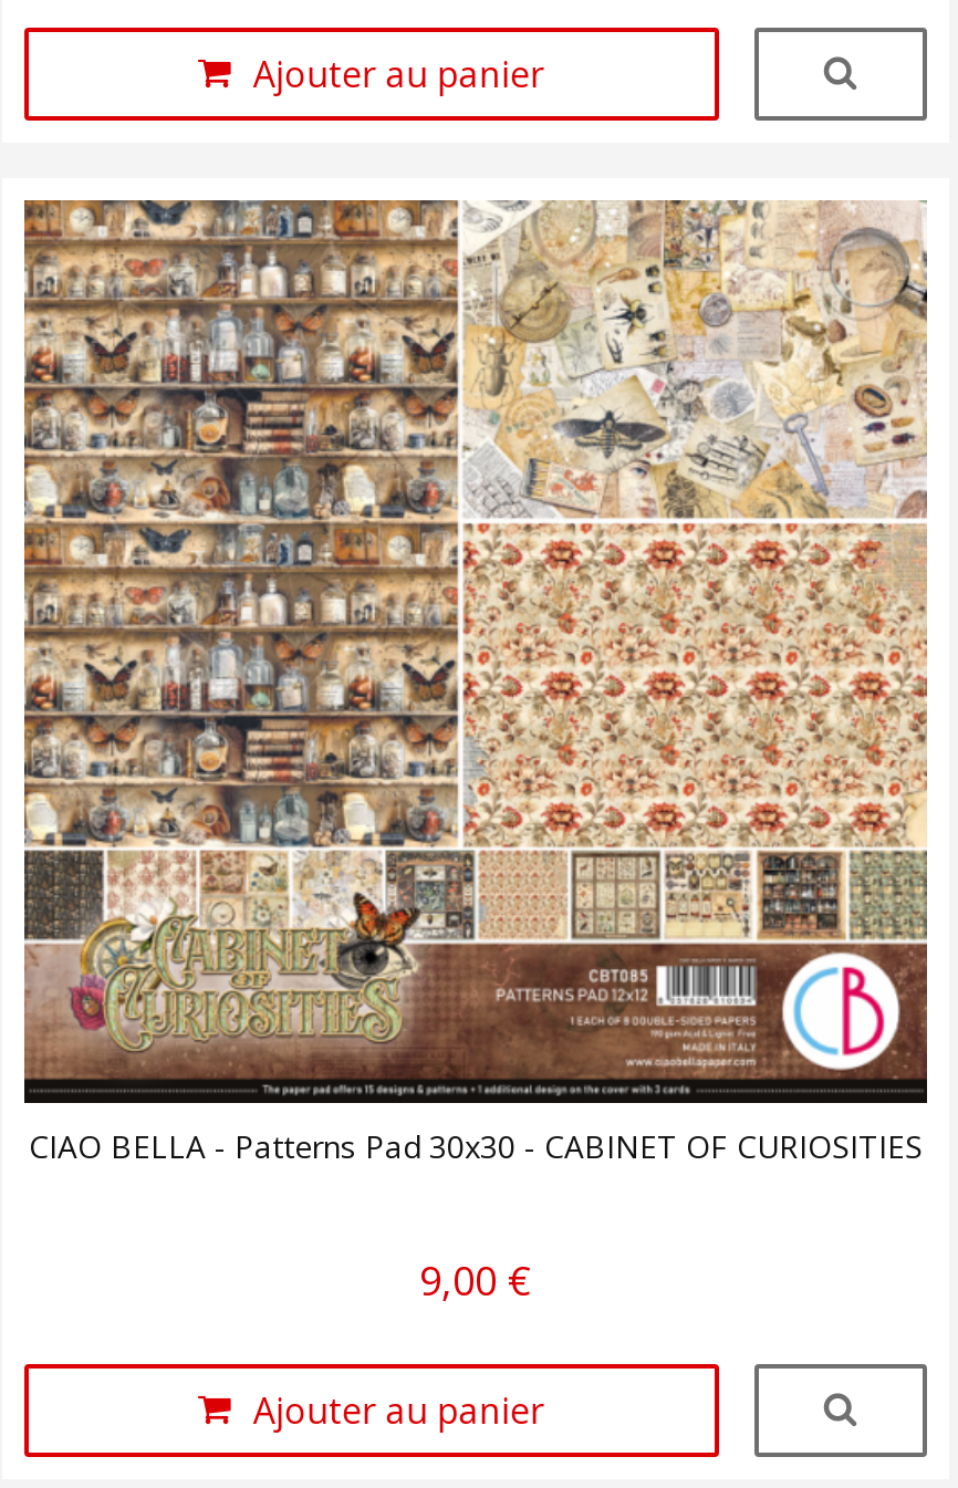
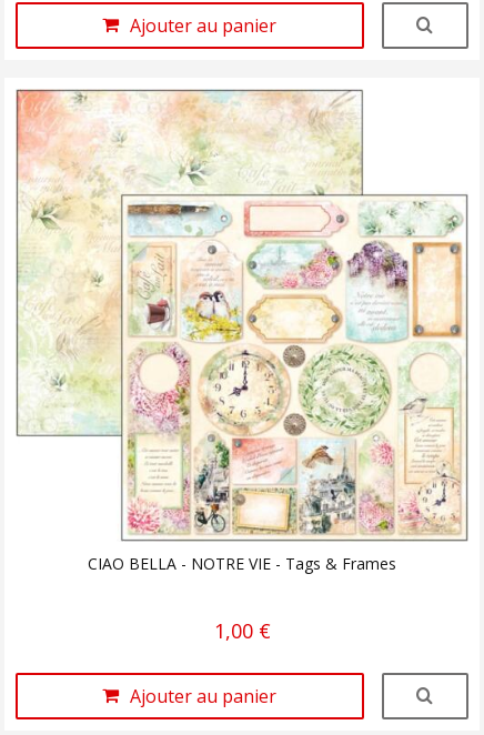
[22,198,929,1166] [image] | CIAO BELLA - Patterns Pad 30x30 - CABINET OF CURIOSITIES -> [16,89,468,574] [image] | CIAO BELLA - NOTRE VIE - Tags & Frames
[419,1253,532,1306] 9,00 € -> [214,617,270,644] 1,00 €

